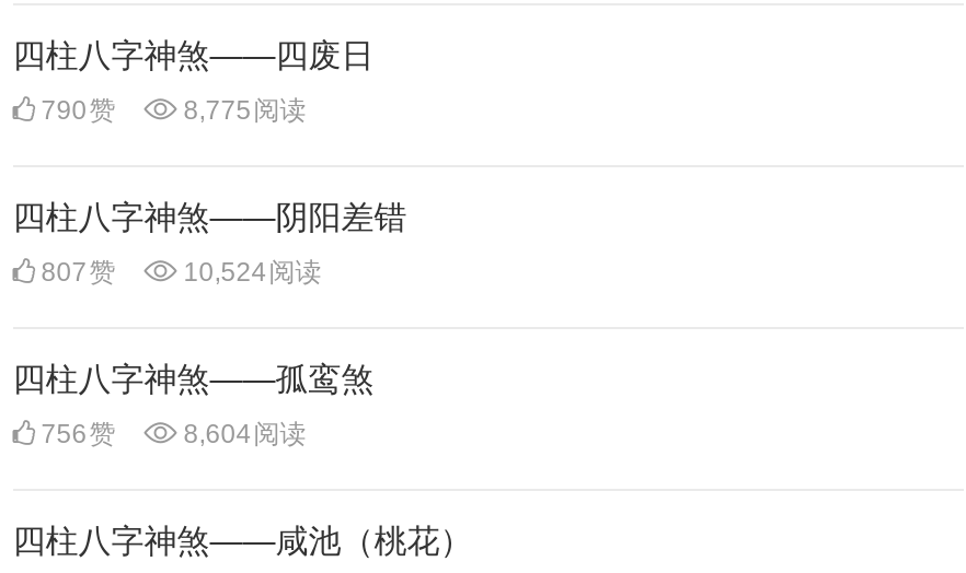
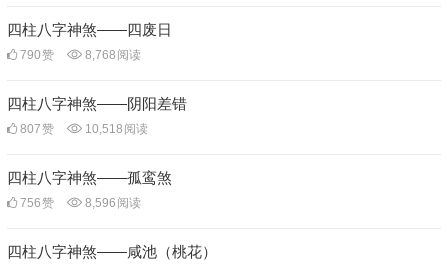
[34,94,306,125] 790赞 8,775阅读 -> [17,48,141,62] 790赞 8,768阅读
[177,256,321,287] 10,524阅读 -> [82,122,148,136] 10,518阅读
[34,418,306,449] 756赞 8,604阅读 -> [17,196,141,210] 756赞 8,596阅读

